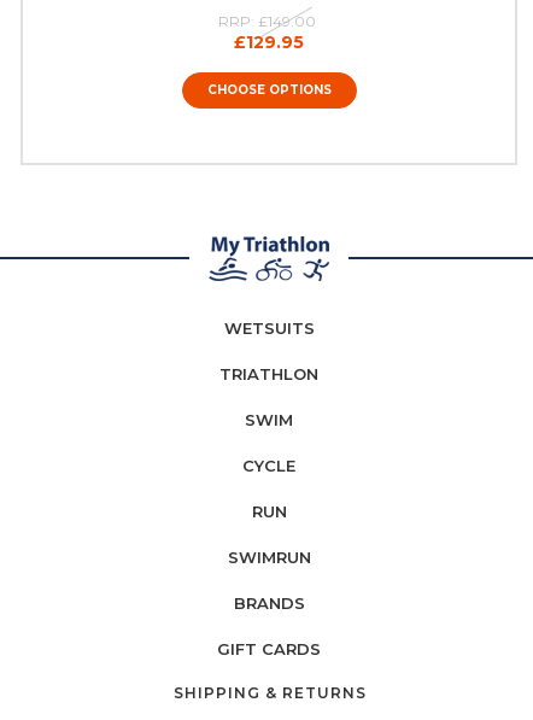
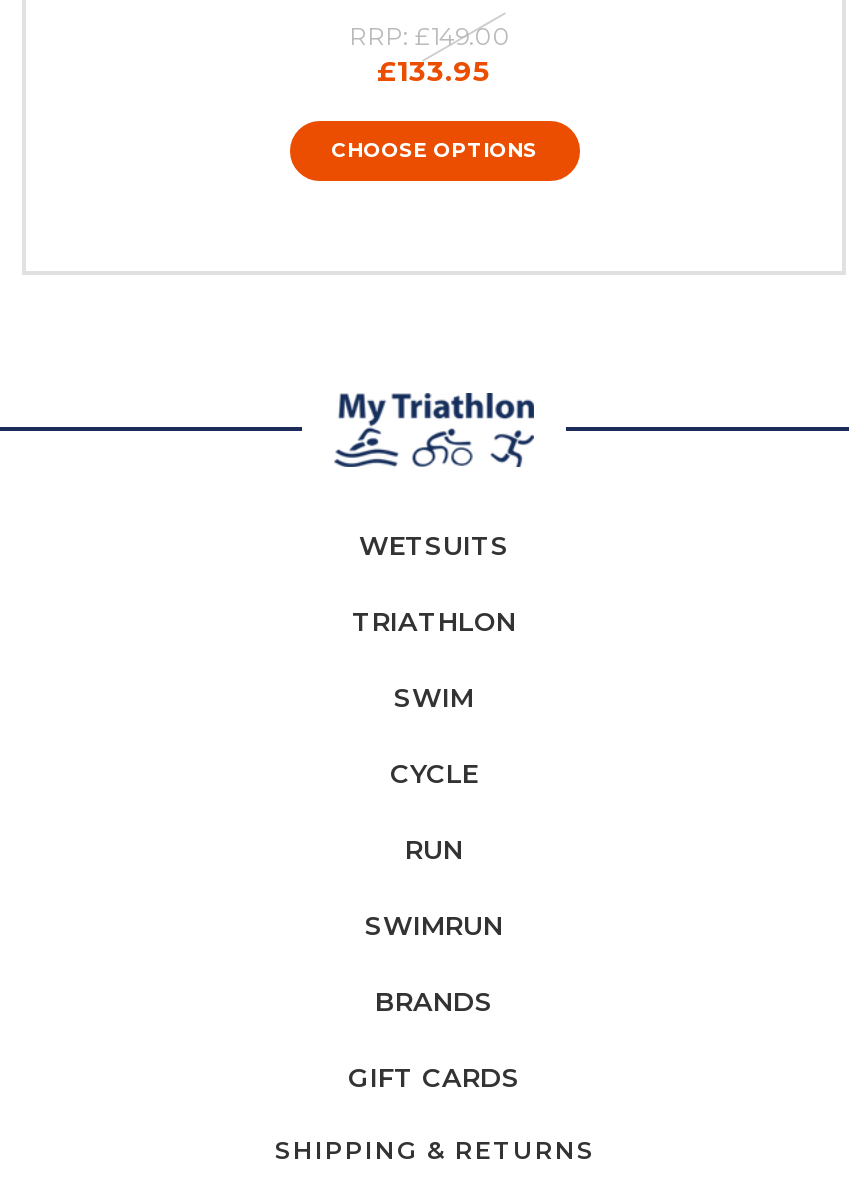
[234,32,304,54] £129.95 -> [377,54,491,90] £133.95

